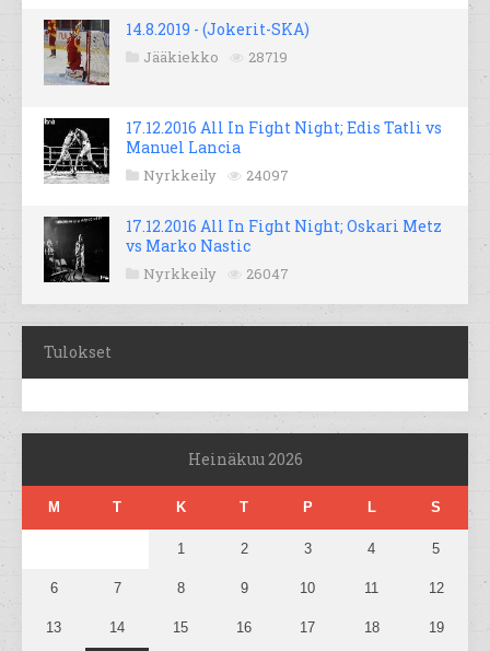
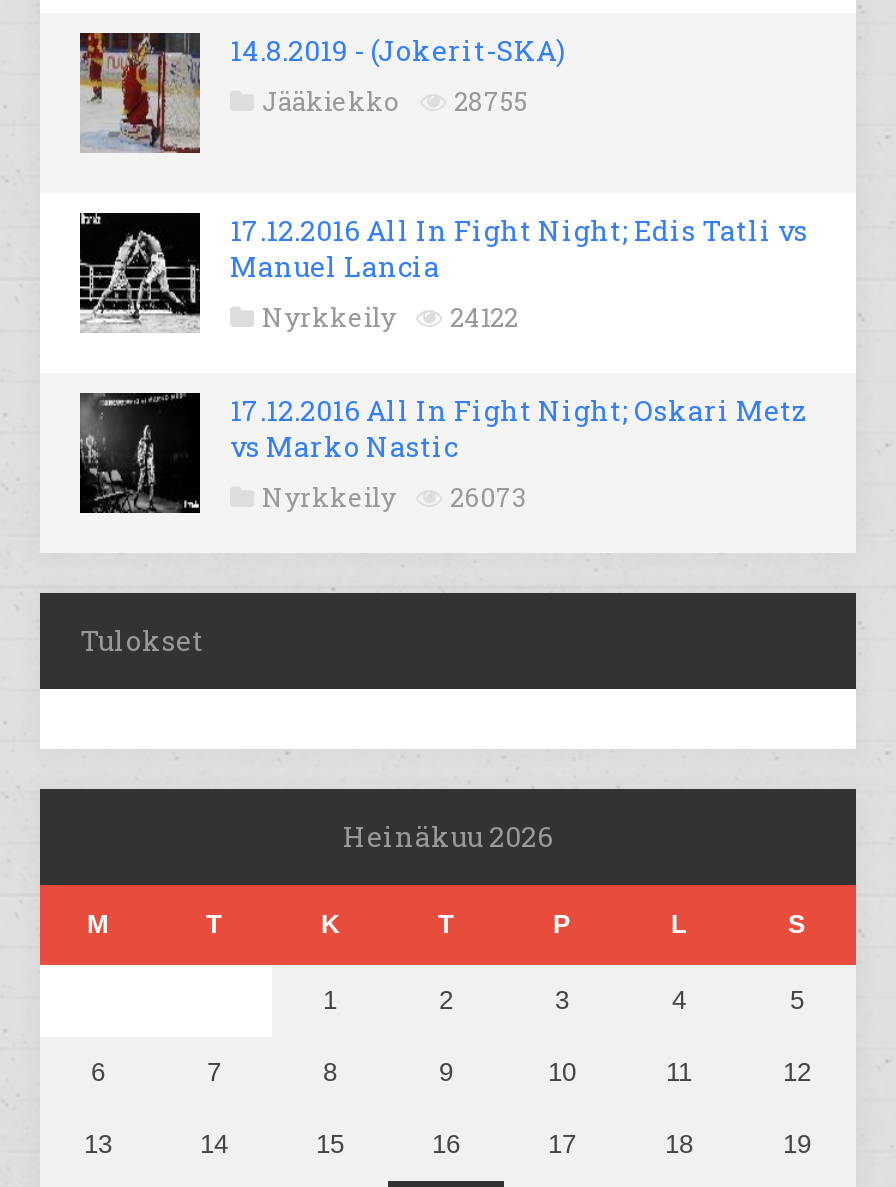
[143,47,288,67] Jääkiekko 28719 -> [262,84,528,120] Jääkiekko 28755
[143,166,289,185] Nyrkkeily 24097 -> [262,300,518,336] Nyrkkeily 24122
[143,264,289,284] Nyrkkeily 26047 -> [262,480,526,516] Nyrkkeily 26073

